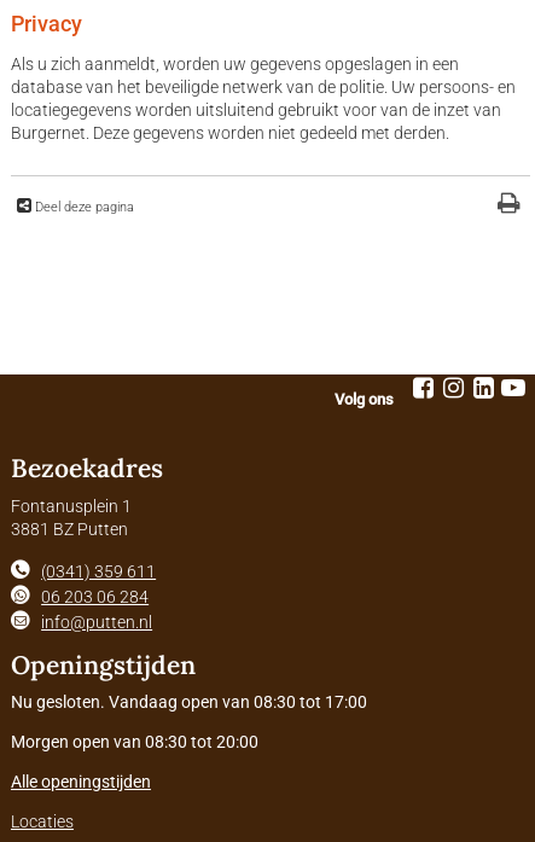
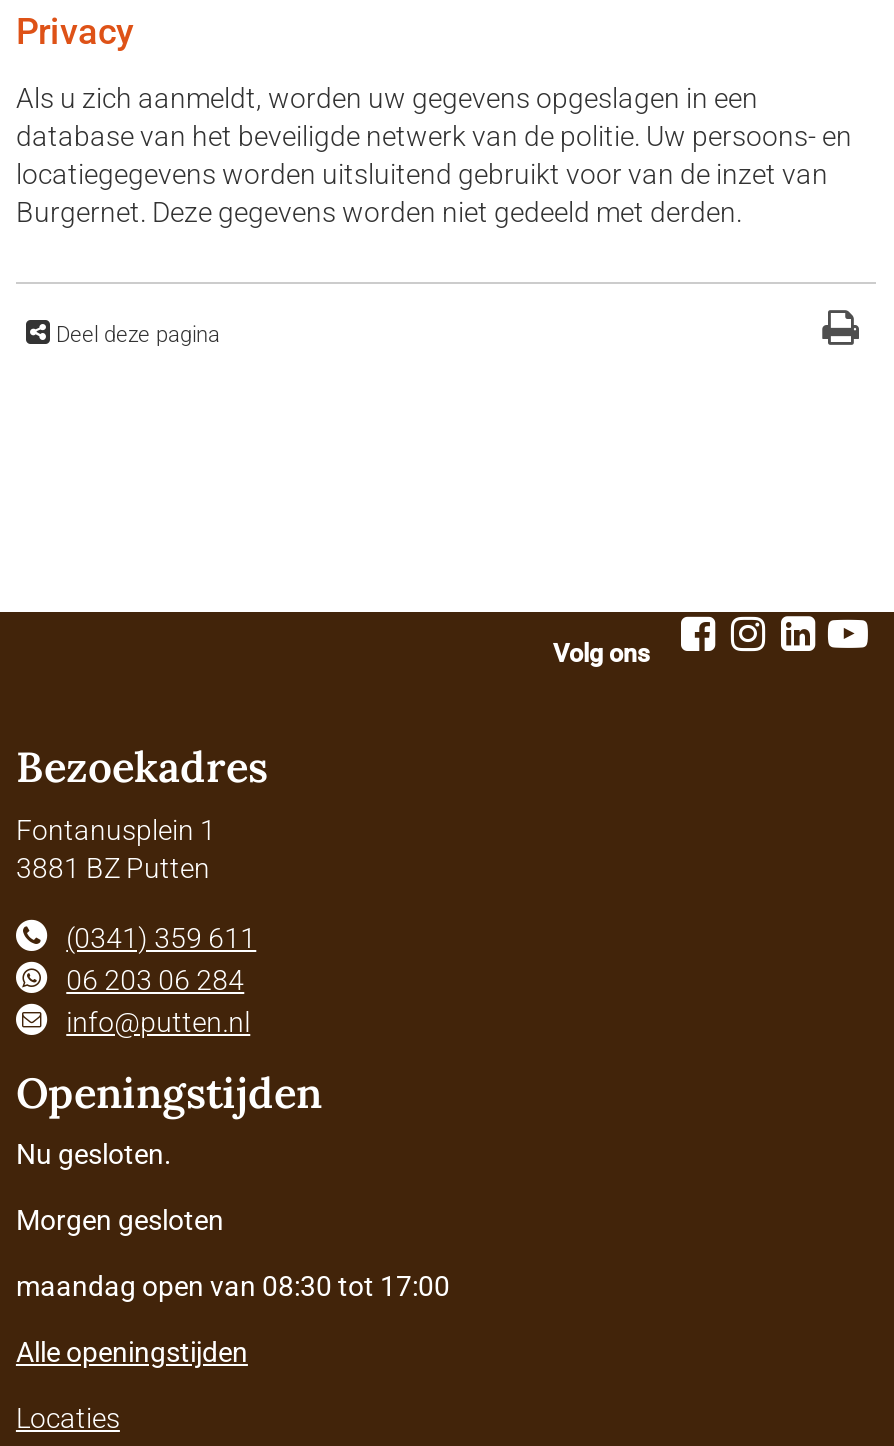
[11,692,367,751] Nu gesloten. Vandaag open van 08:30 tot 17:00 | Morgen open van 08:30 tot 20:00 -> [16,1138,450,1302] Nu gesloten. | Morgen gesloten | maandag open van 08:30 tot 17:00

